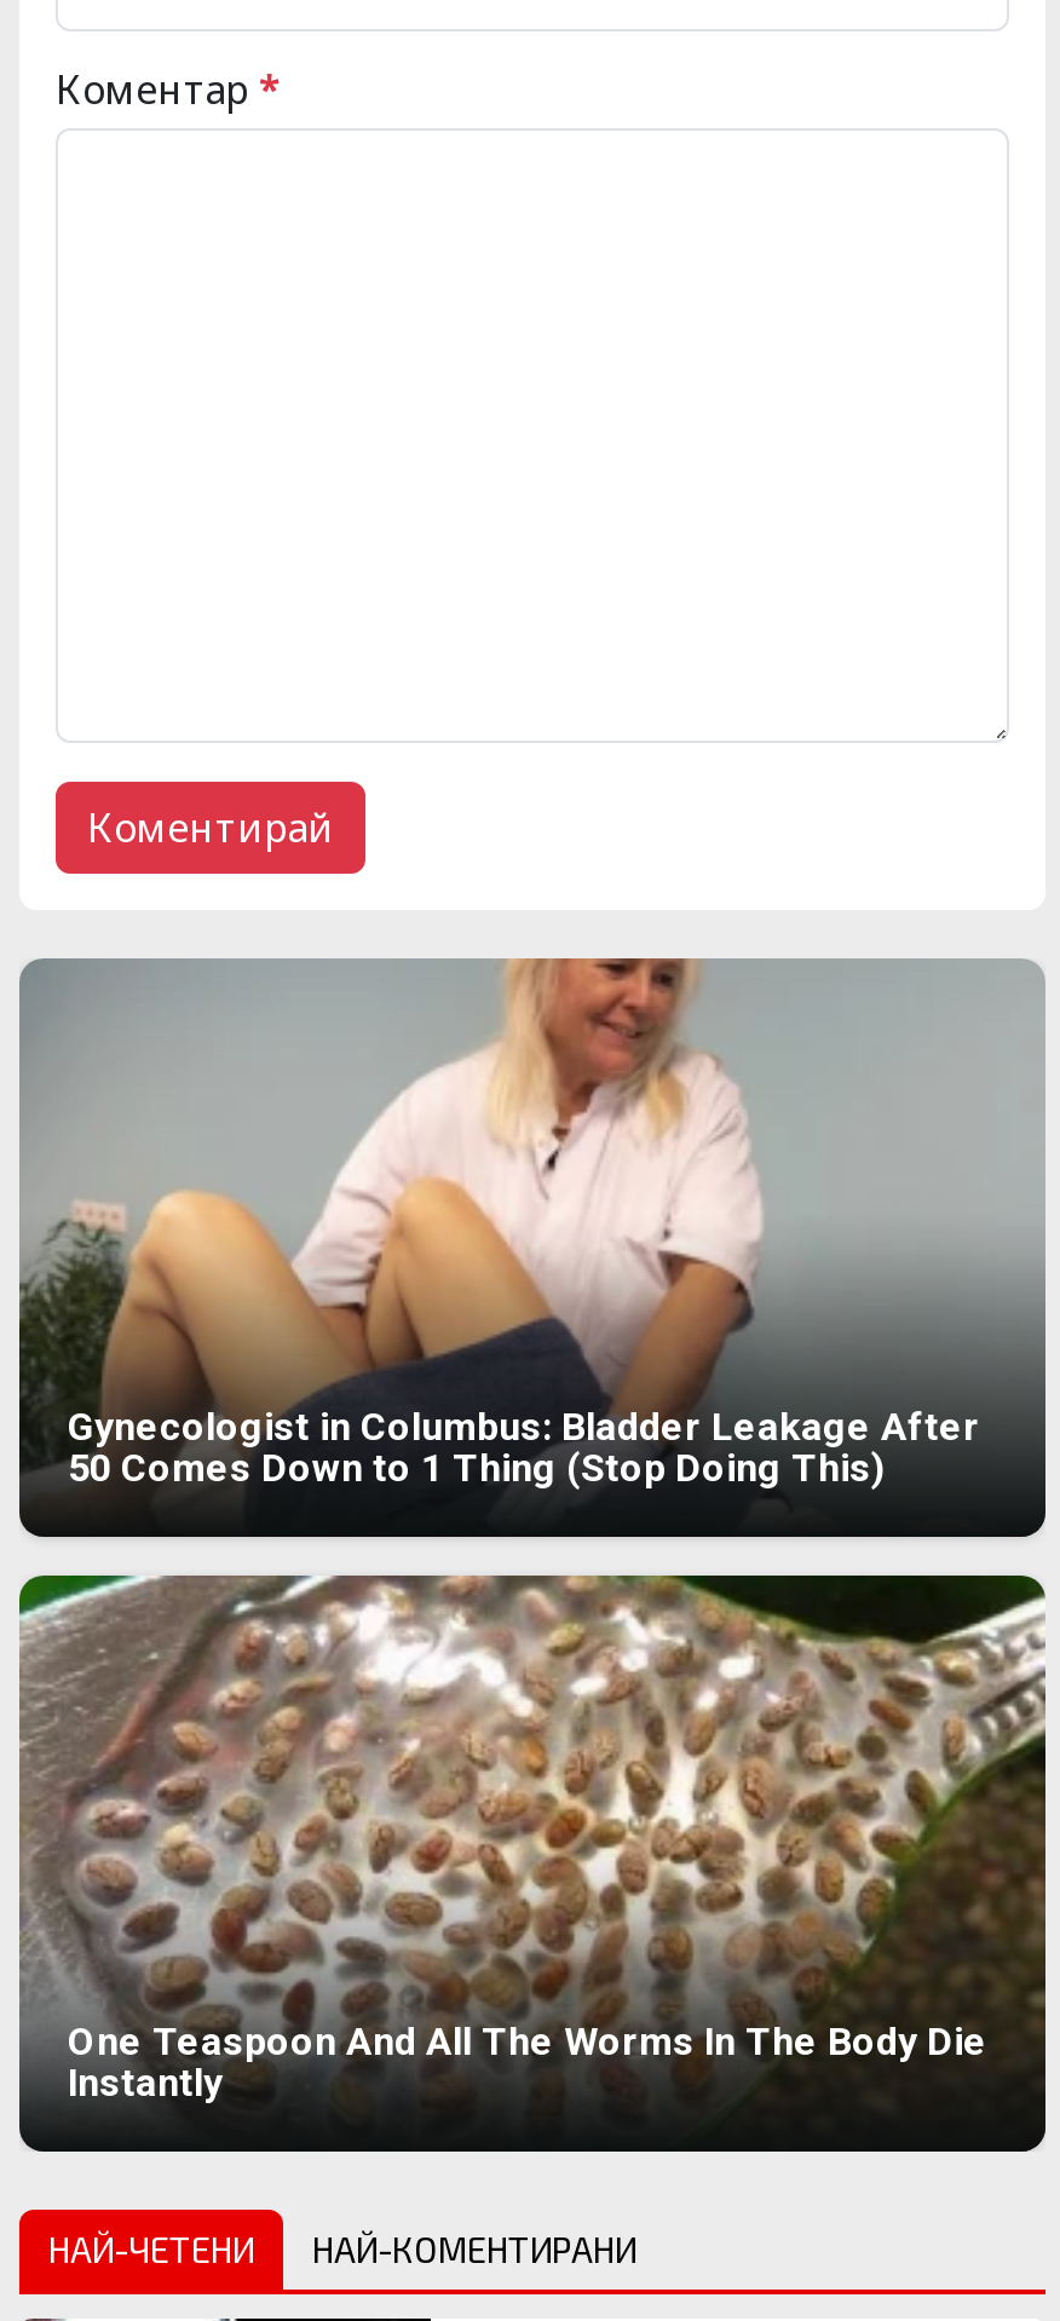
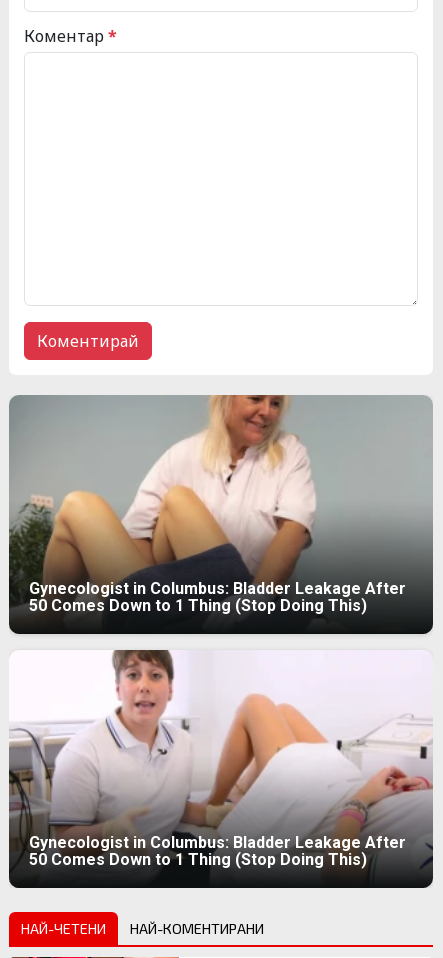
[17,1573,1048,2110] [image] | One Teaspoon And All The Worms In The Body Die | Instantly -> [9,649,433,873] [image] | Gynecologist in Columbus: Bladder Leakage After | 50 Comes Down to 1 Thing (Stop Doing This)

